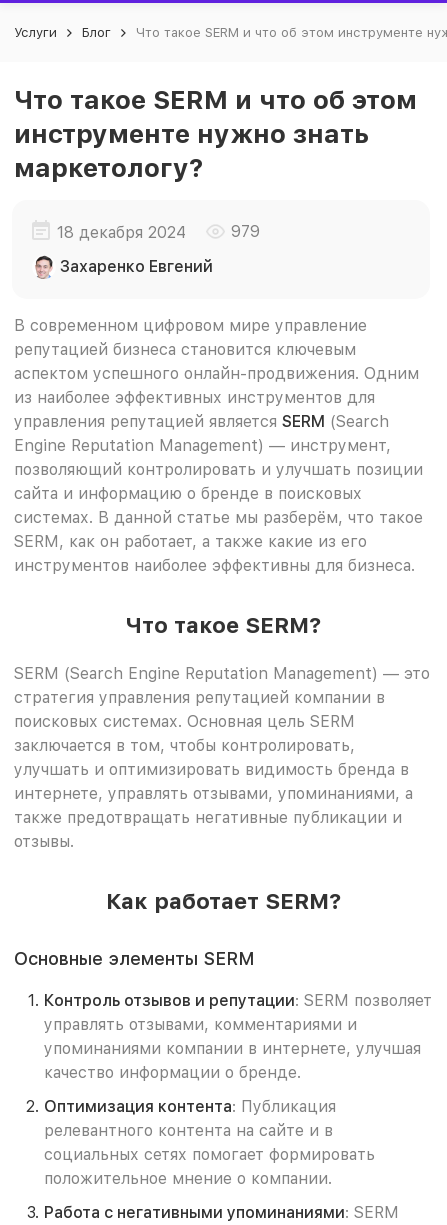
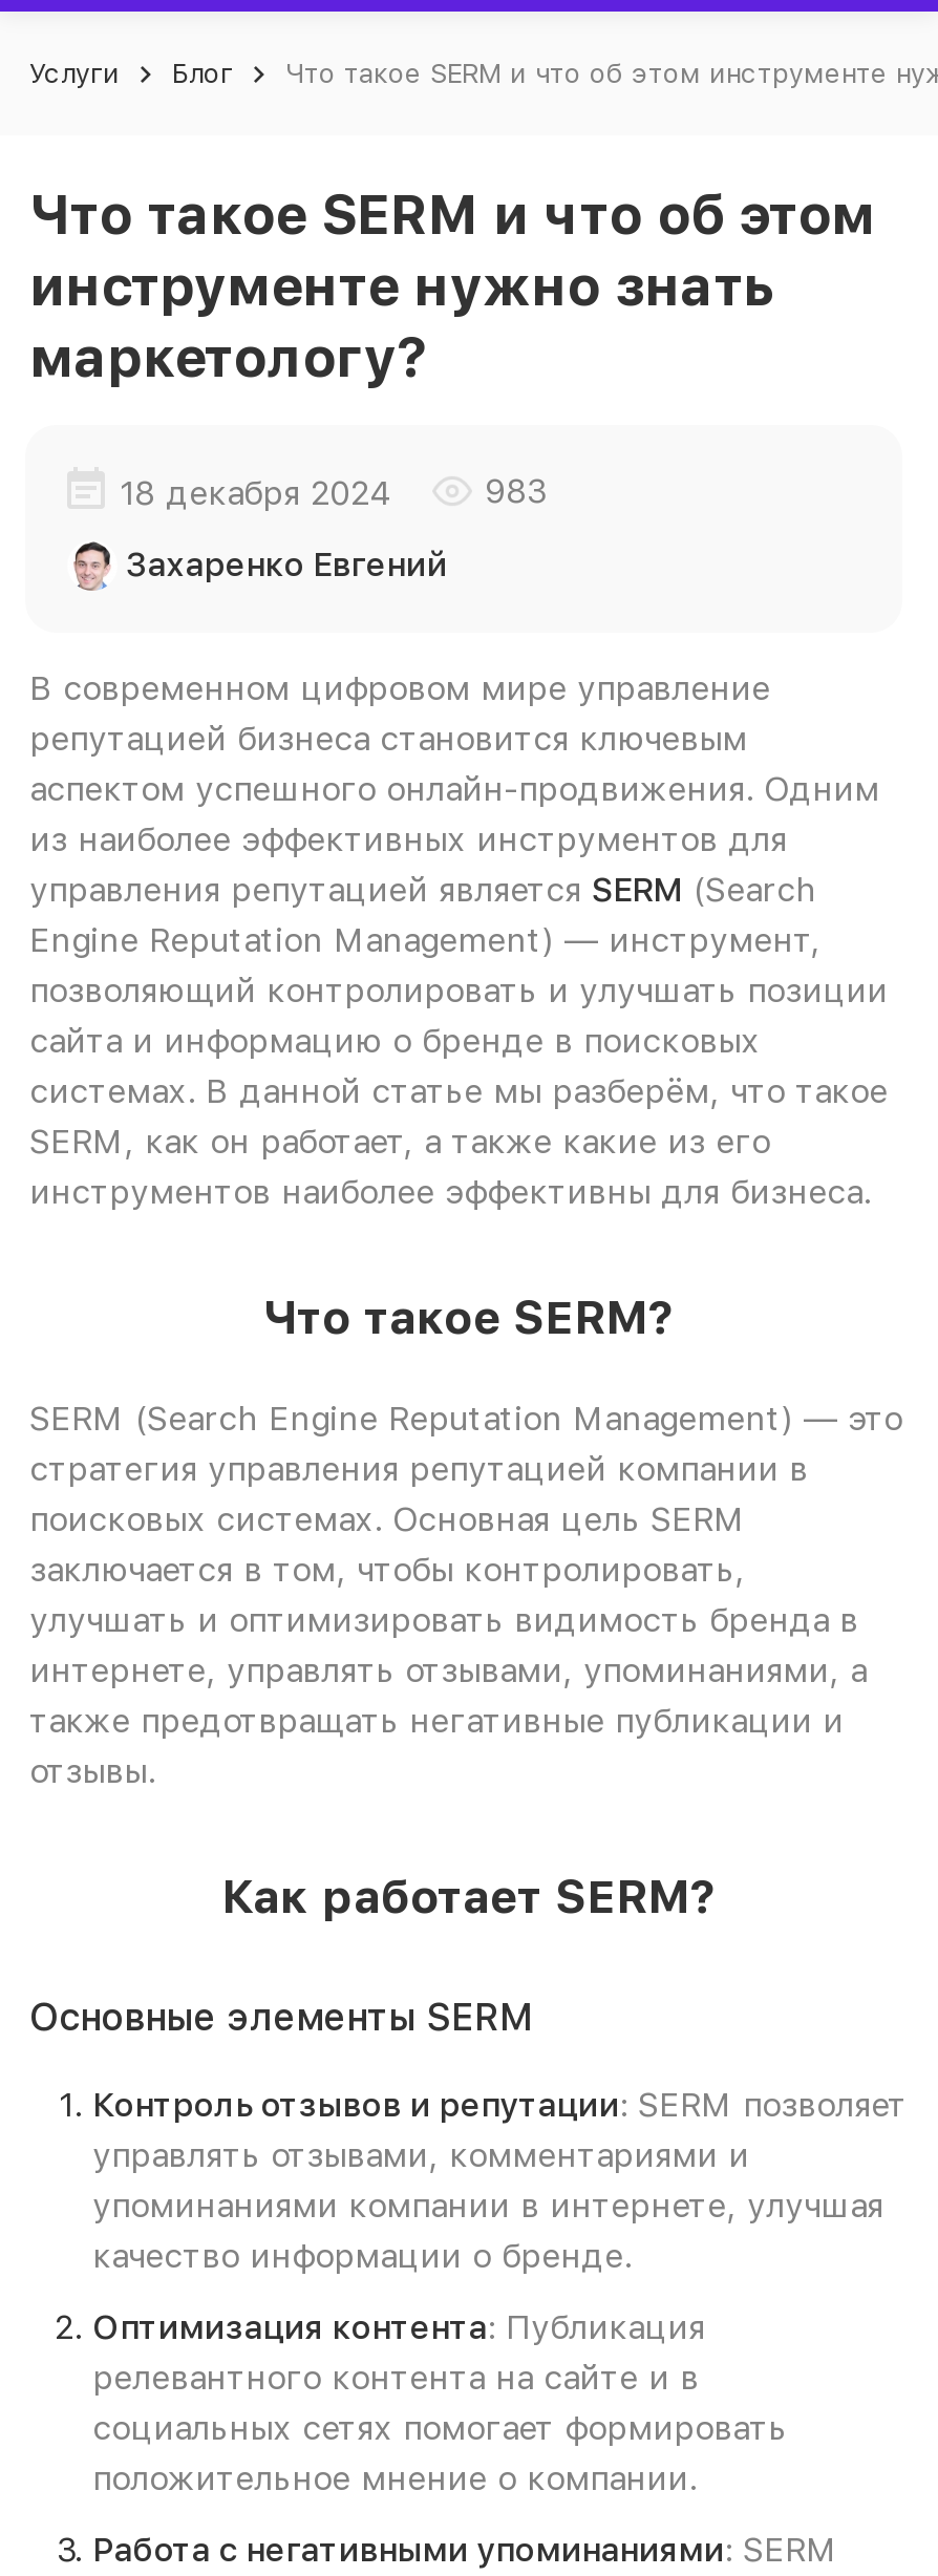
[231,222,260,241] 979 -> [485,471,546,511] 983

